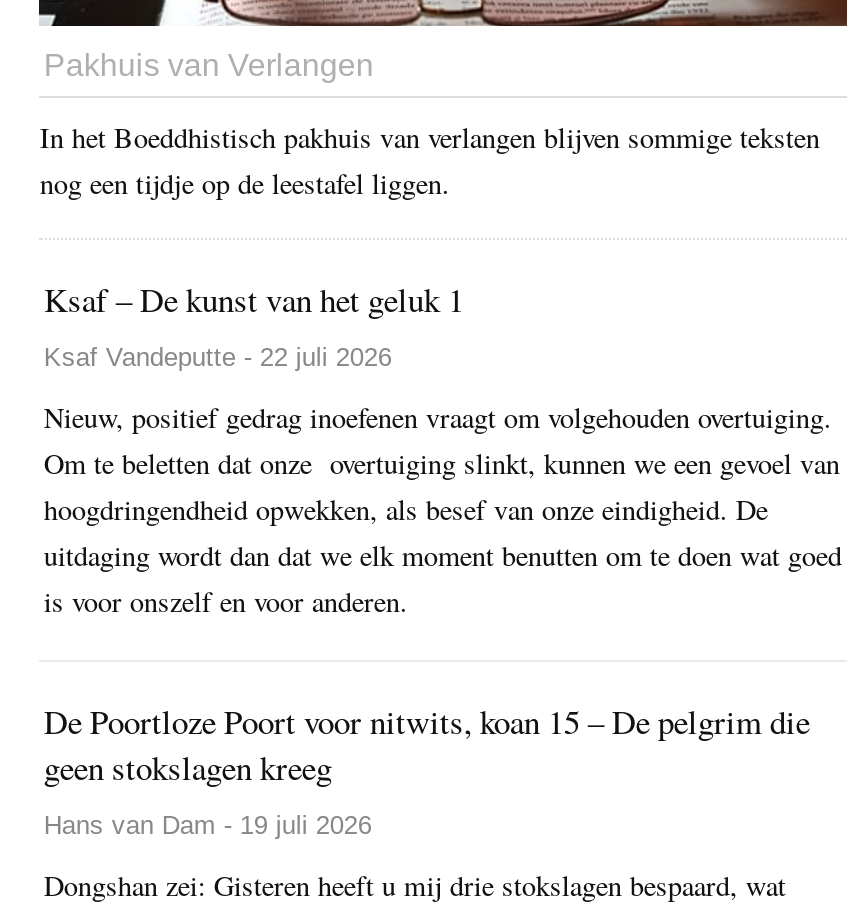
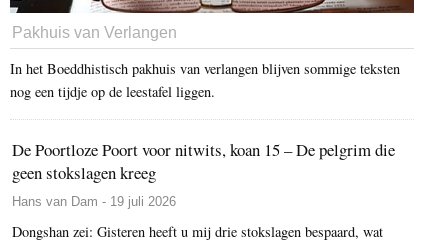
[44,276,842,620] Ksaf – De kunst van het geluk 1 | Ksaf Vandeputte - 22 juli 2026 | Nieuw, positief gedrag inoefenen vraagt om volgehouden overtuiging. | Om te beletten dat onze overtuiging slinkt, kunnen we een gevoel van | hoogdringendheid opwekken, als besef van onze eindigheid. De | uitdaging wordt dan dat we elk moment benutten om te doen wat goed | is voor onszelf en voor anderen. -> none

